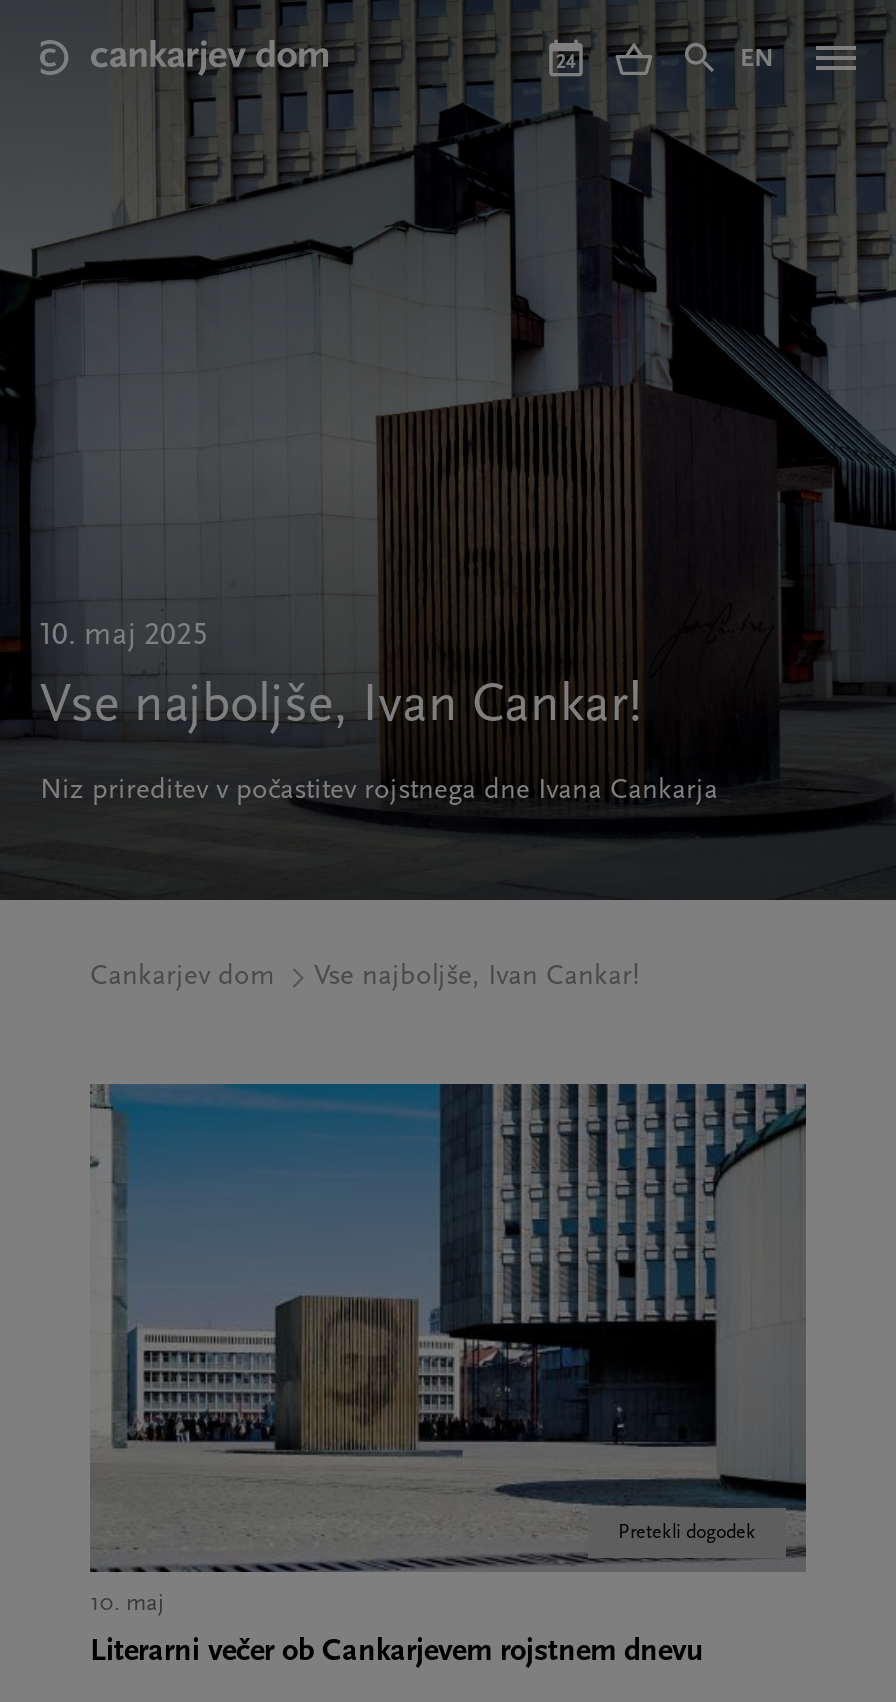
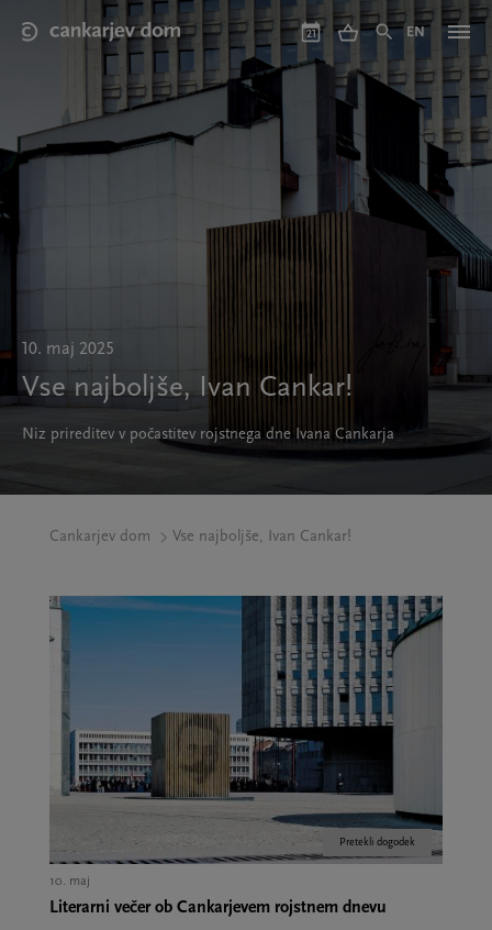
[556,52,576,74] 24 -> [306,29,316,41] 21

